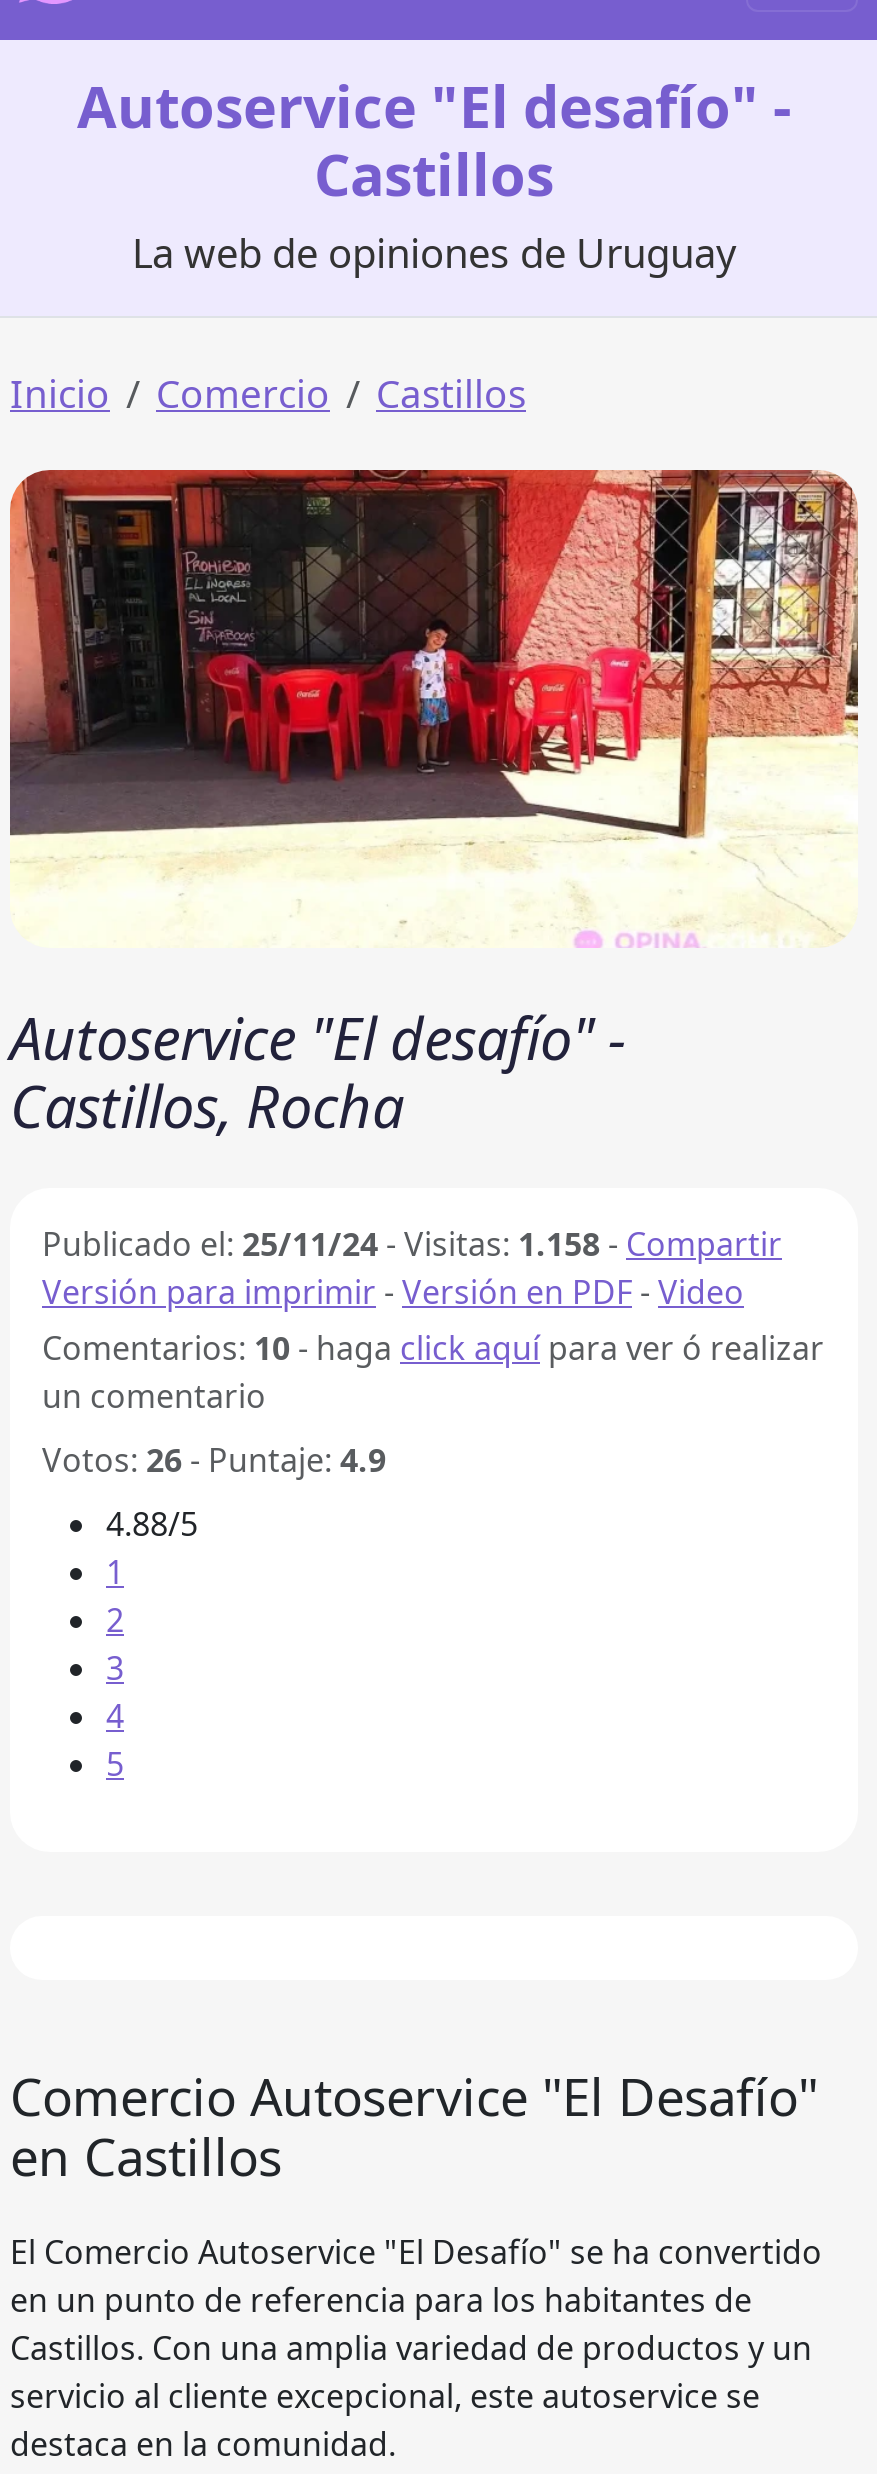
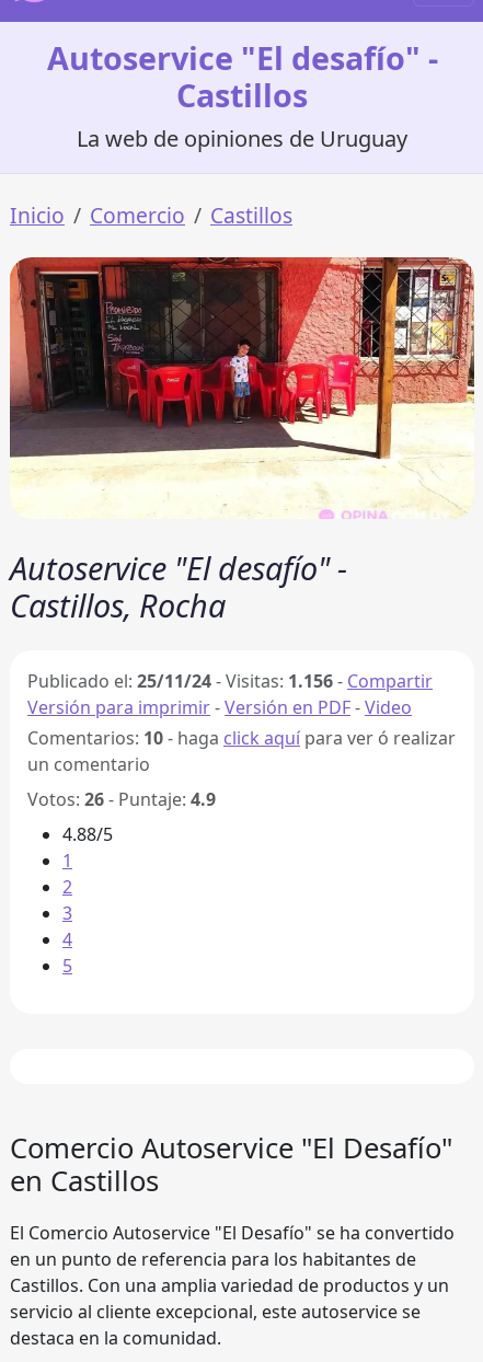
[42,1221,782,1265] Publicado el: 25/11/24 - Visitas: 1.158 - Compartir -> [27,668,433,692] Publicado el: 25/11/24 - Visitas: 1.156 - Compartir

